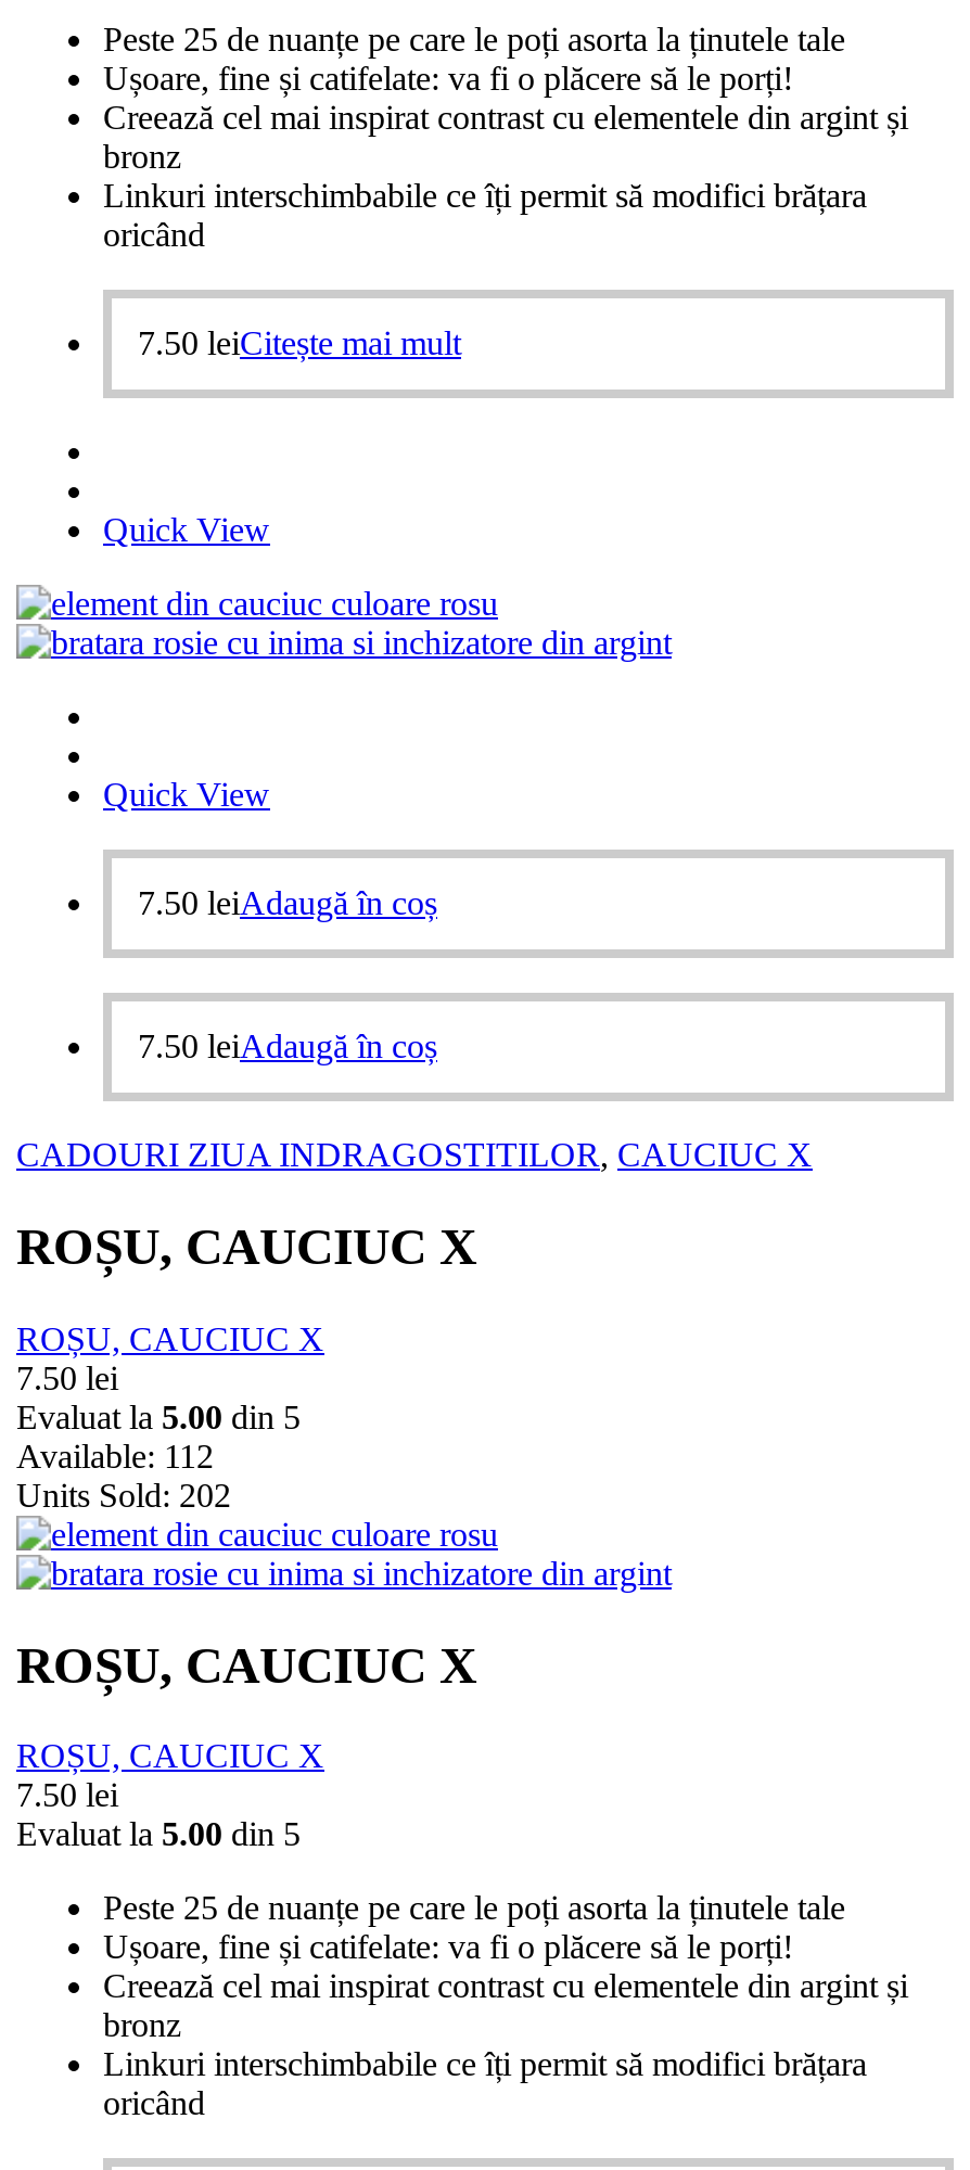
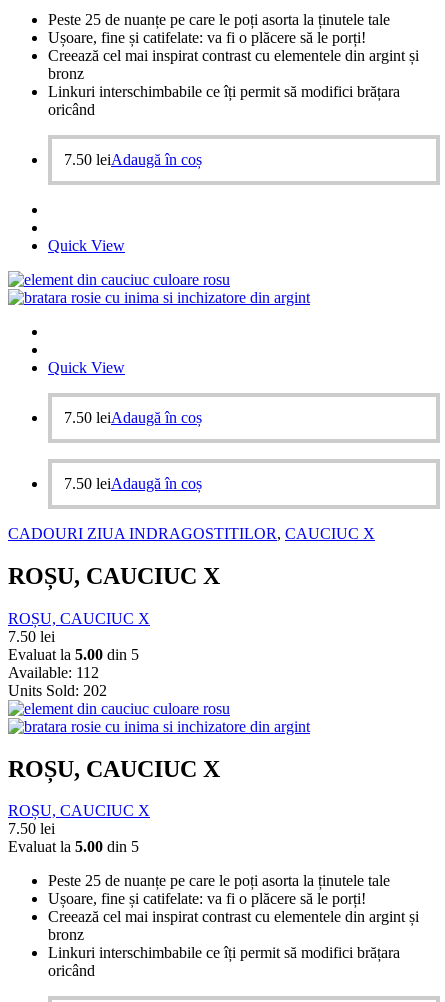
[138,324,461,361] 7.50 leiCitește mai mult -> [64,151,202,168] 7.50 leiAdaugă în coș

